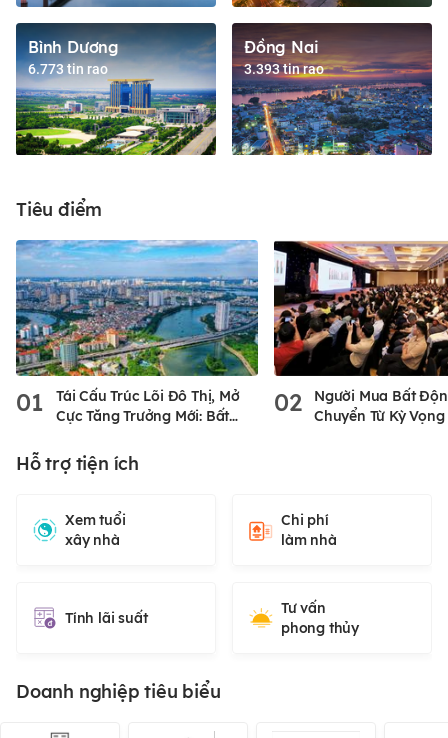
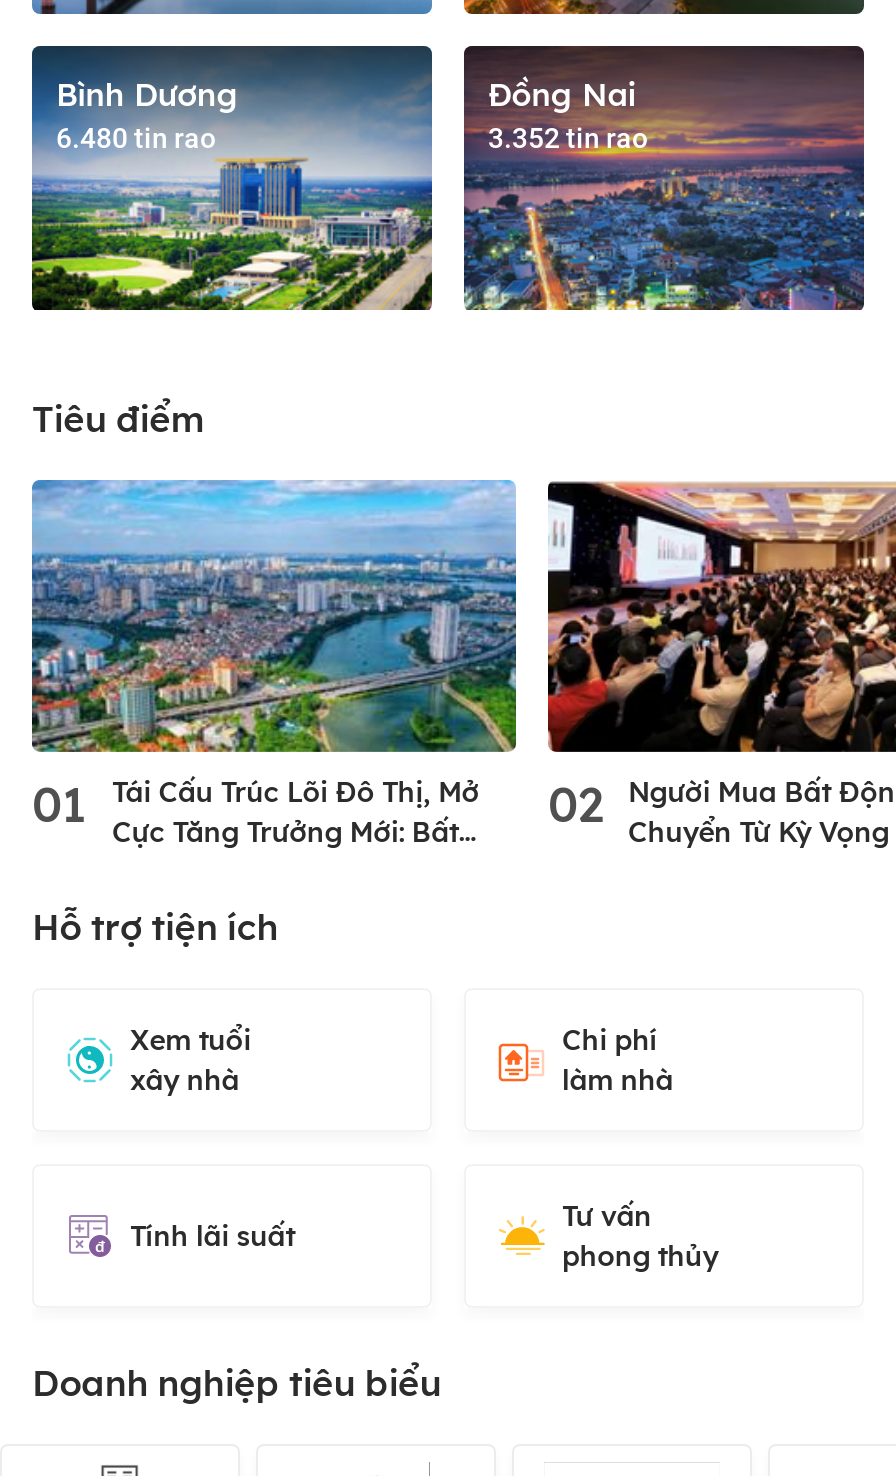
[28,61,108,77] 6.773 tin rao -> [56,123,216,155] 6.480 tin rao
[244,61,324,77] 3.393 tin rao -> [488,123,648,155] 3.352 tin rao

